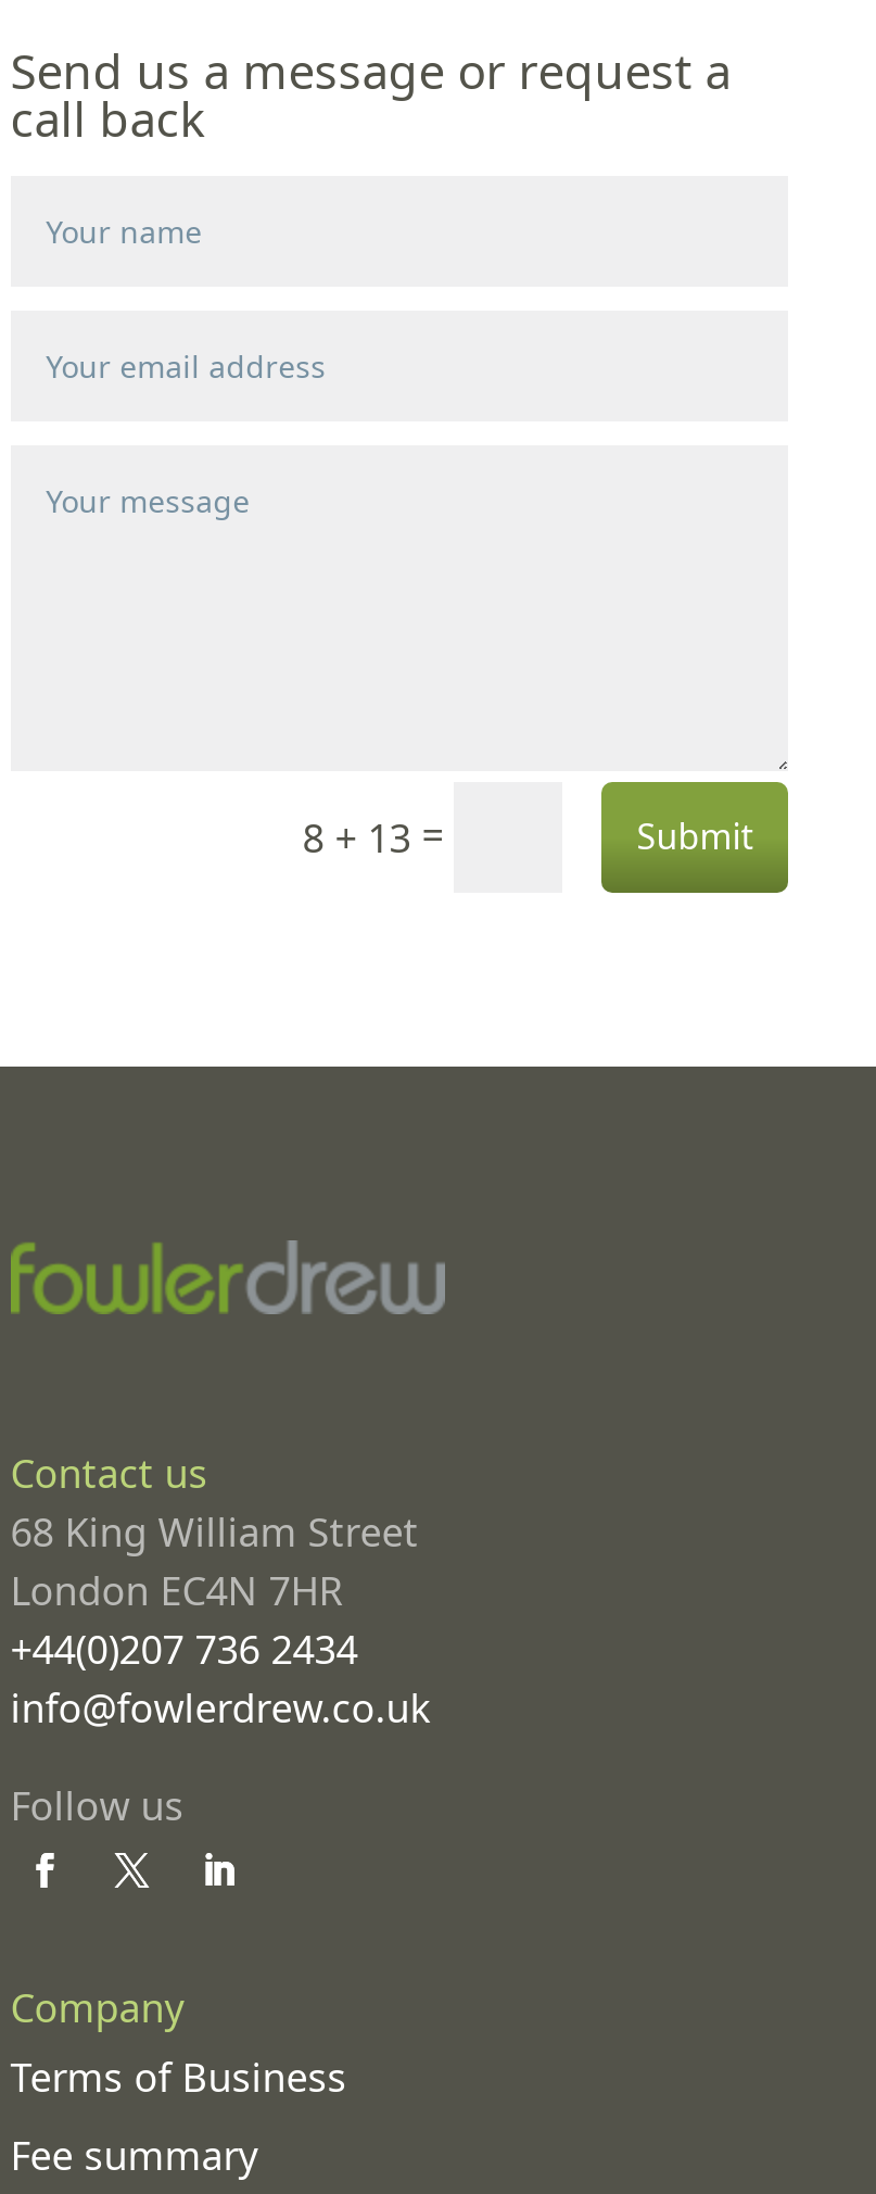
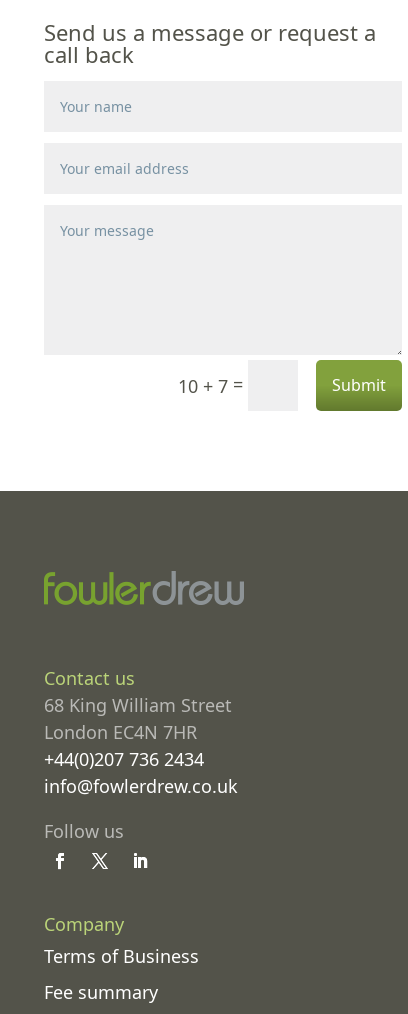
[302,809,454,864] 8 + 13 = -> [178,372,248,398] 10 + 7 =

